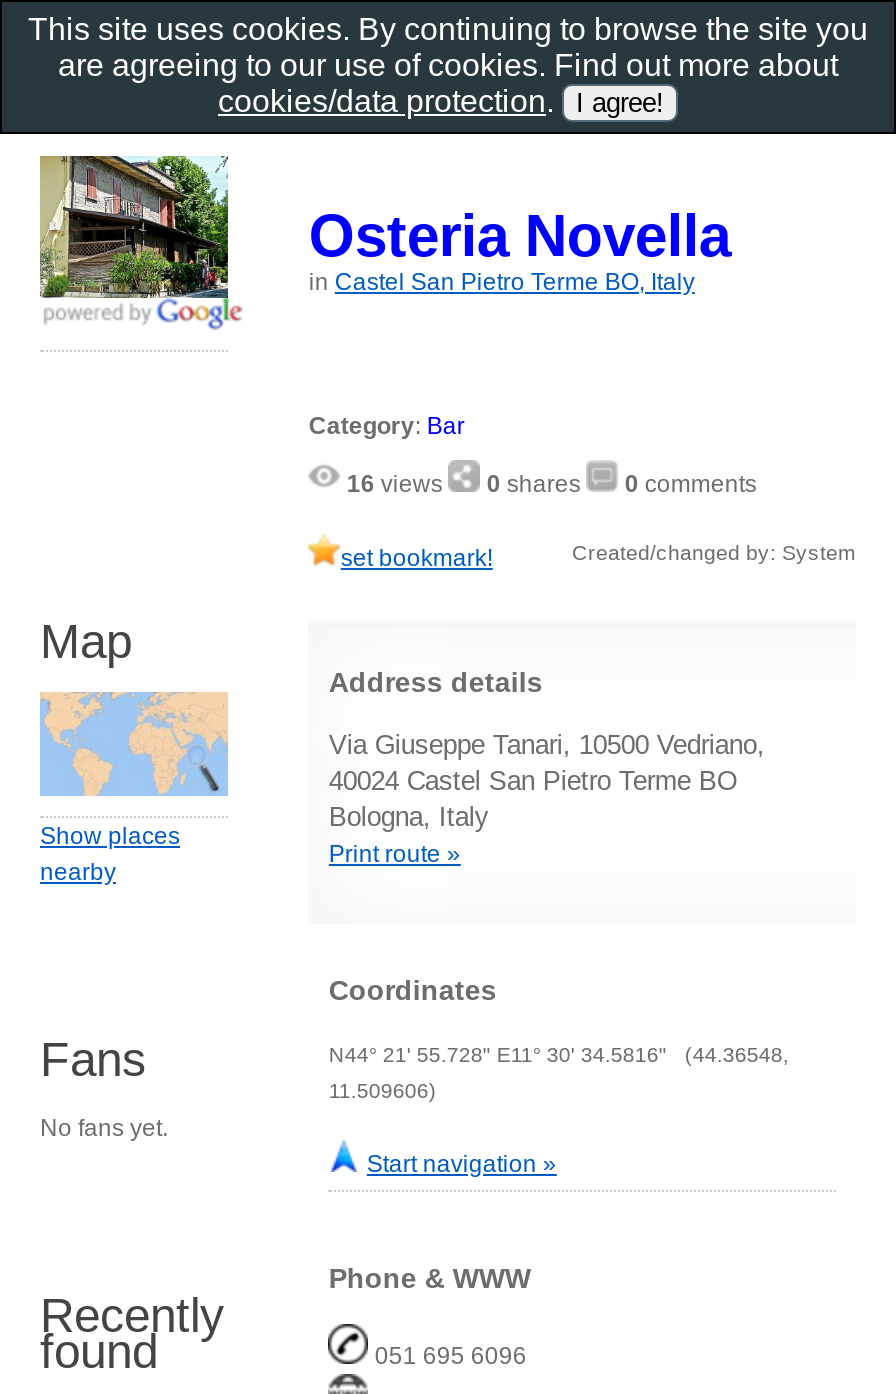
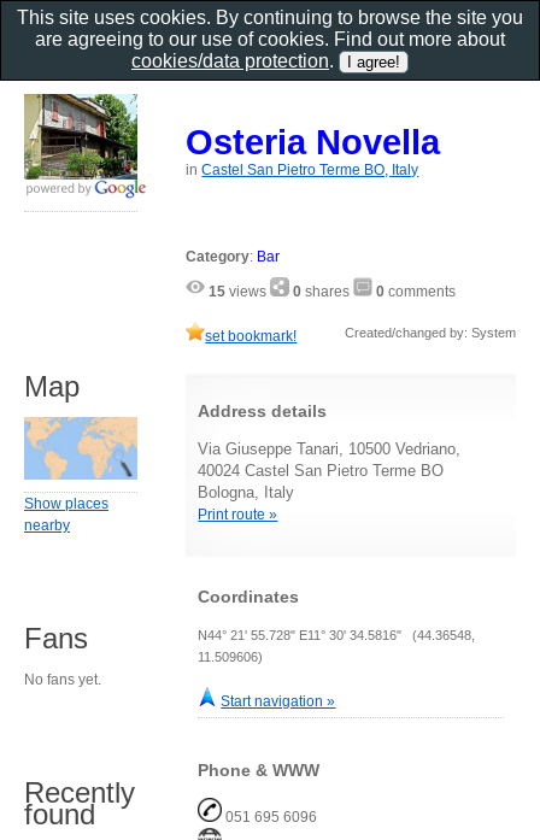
[347,470,757,498] 16 views 0 shares 0 comments -> [209,283,456,300] 15 views 0 shares 0 comments

